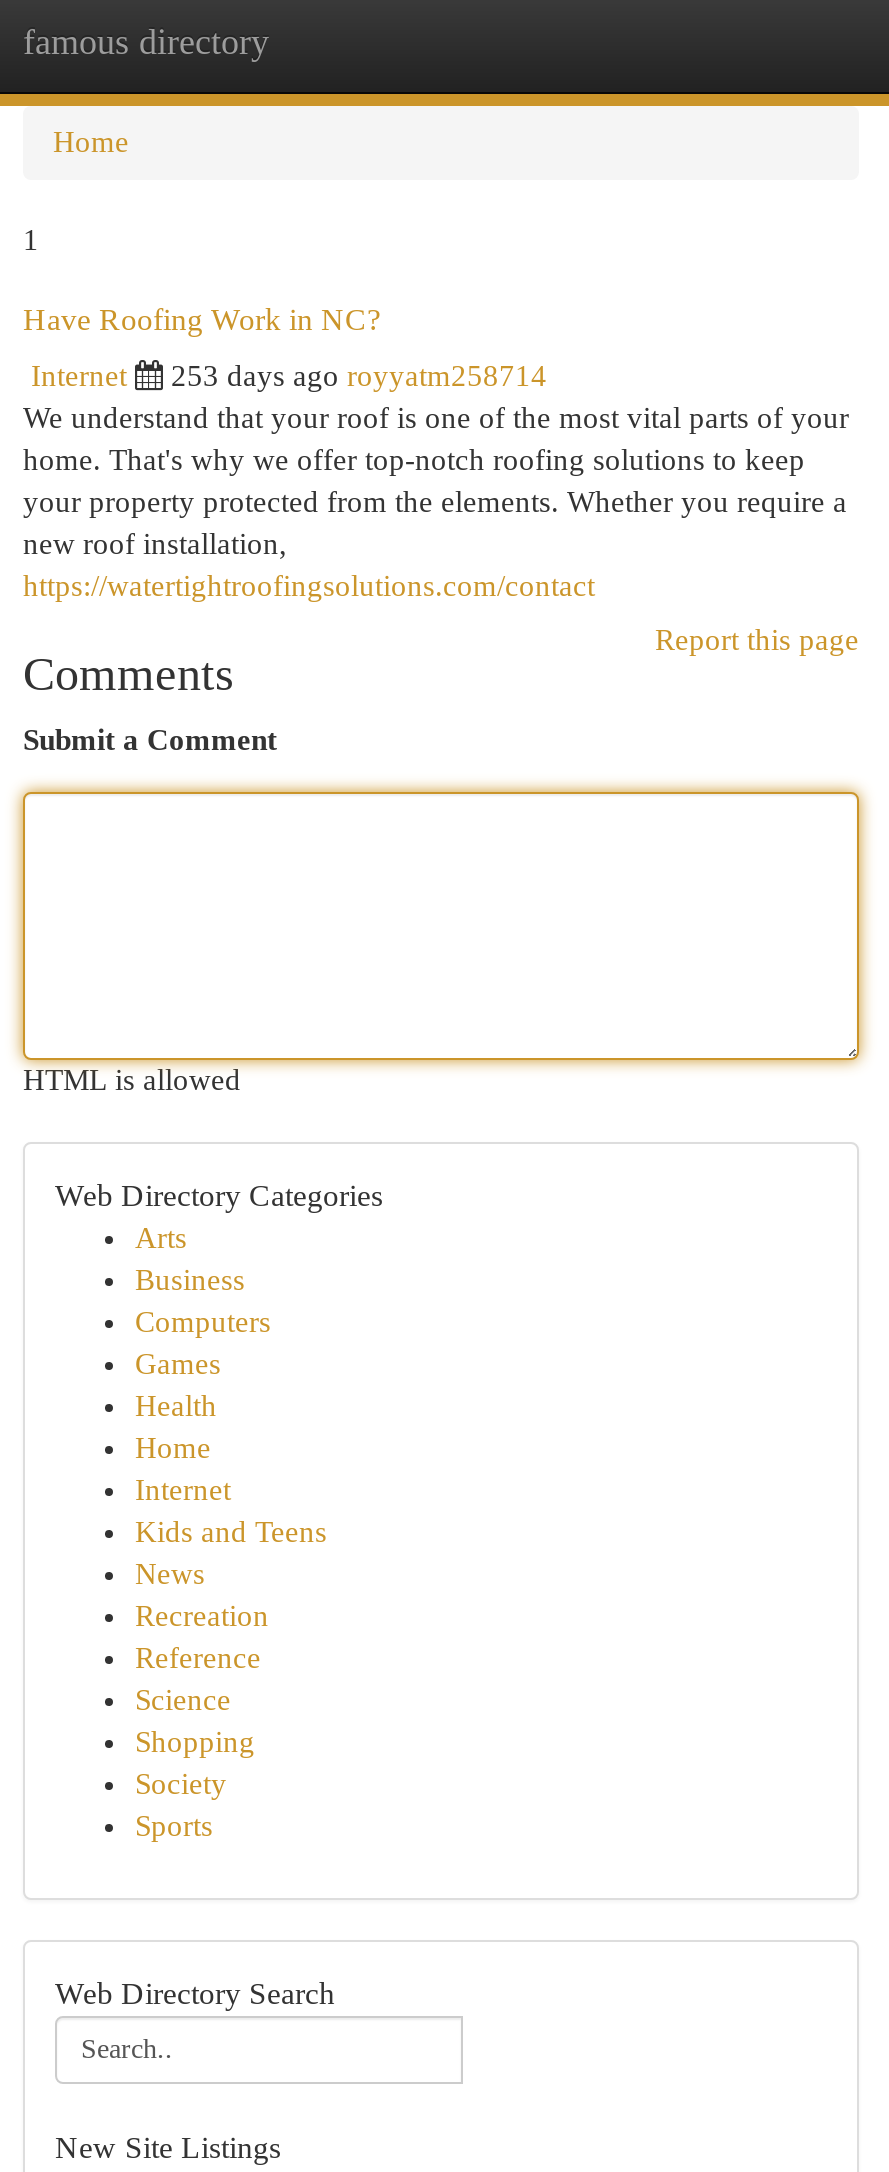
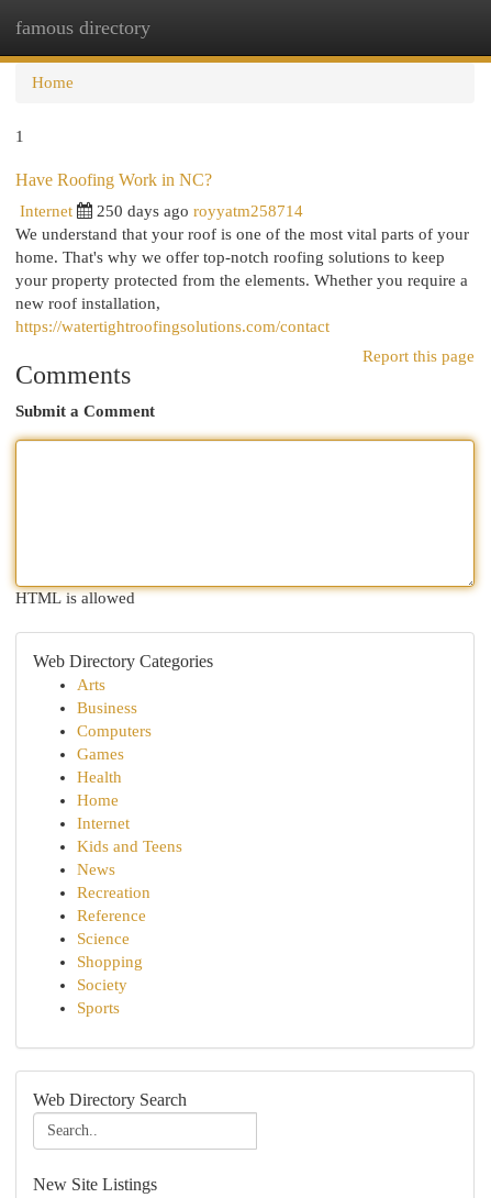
[171,360,547,392] 253 days ago royyatm258714 -> [97,202,303,220] 250 days ago royyatm258714

